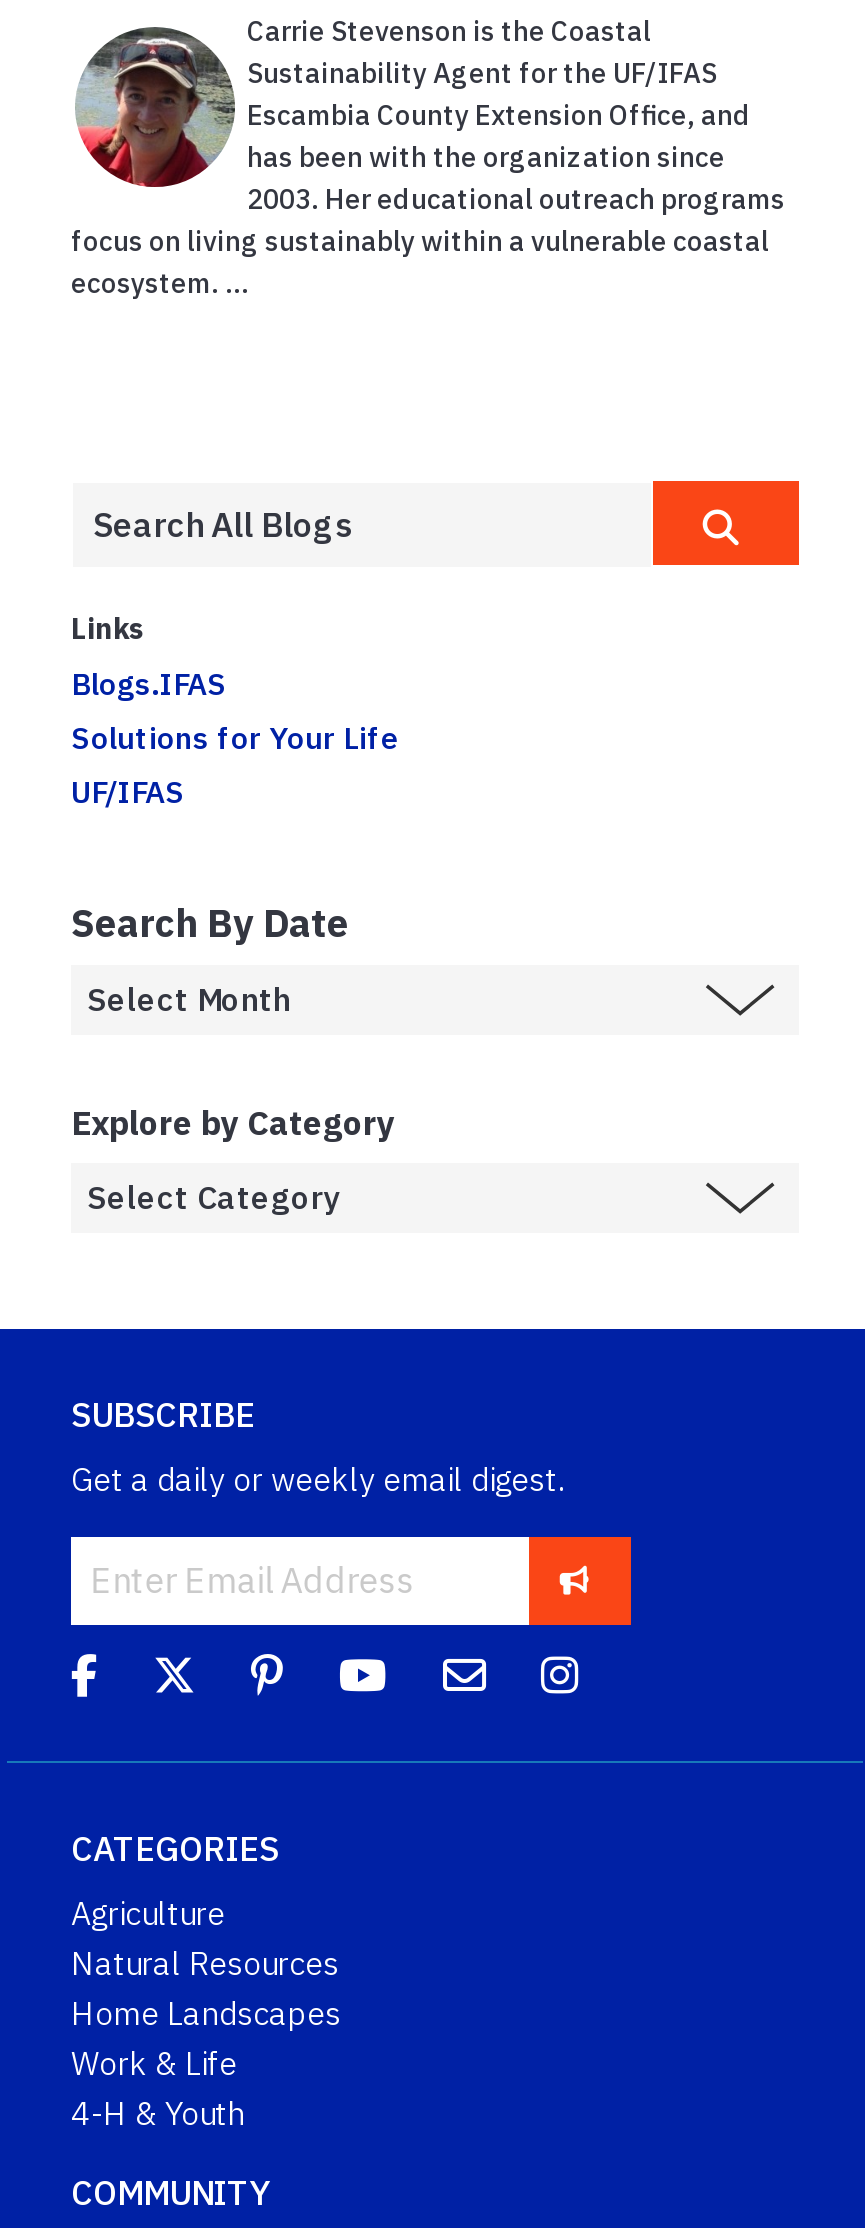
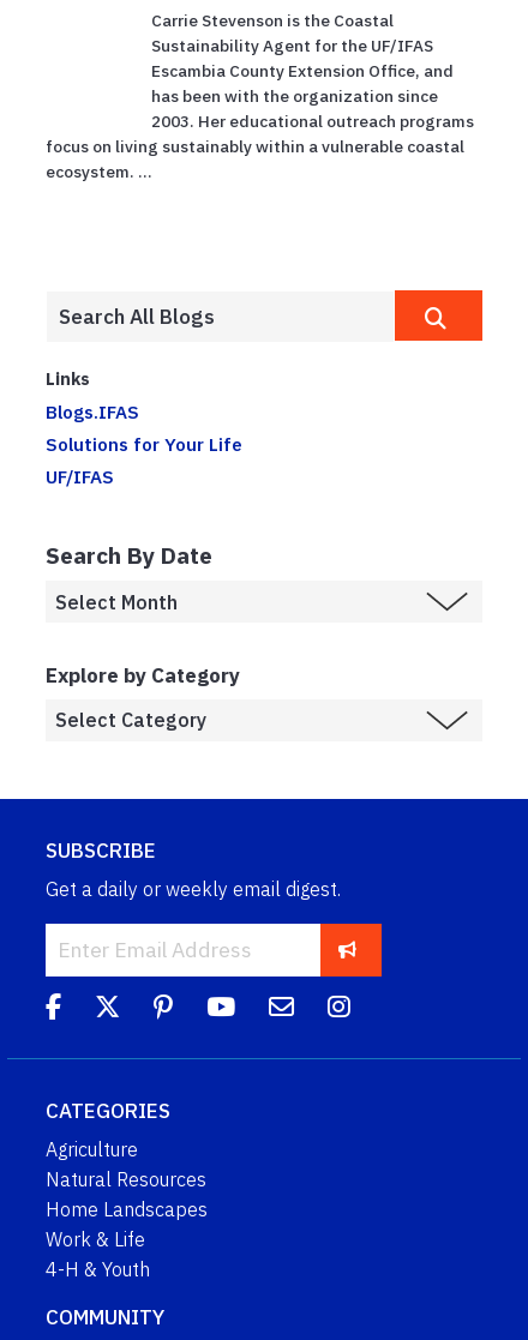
[75,25,237,189] [image] -> none

